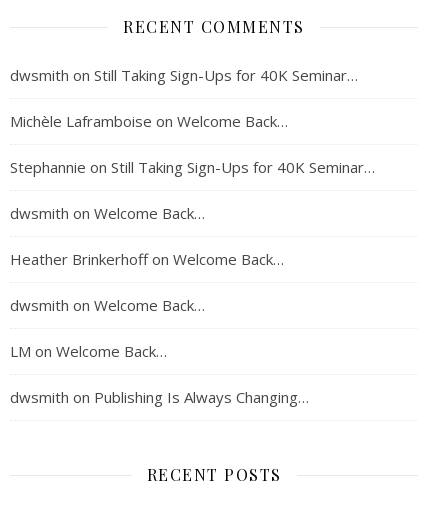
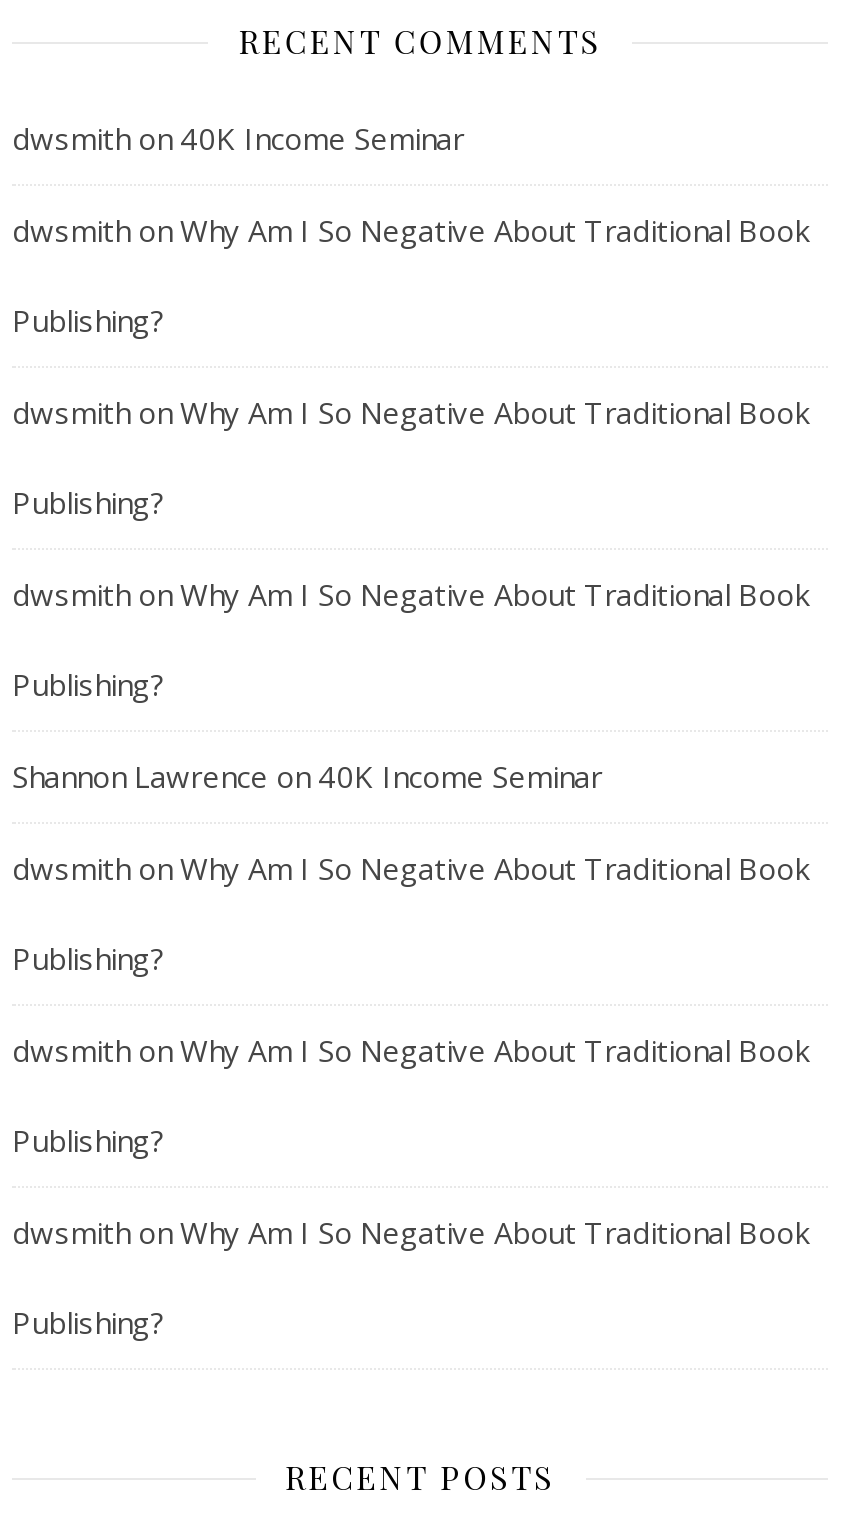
[10,65,375,407] dwsmith on Still Taking Sign-Ups for 40K Seminar… | Michèle Laframboise on Welcome Back… | Stephannie on Still Taking Sign-Ups for 40K Seminar… | dwsmith on Welcome Back… | Heather Brinkerhoff on Welcome Back… | dwsmith on Welcome Back… | LM on Welcome Back… | dwsmith on Publishing Is Always Changing… -> [12,118,808,1342] dwsmith on 40K Income Seminar | dwsmith on Why Am I So Negative About Traditional Book | Publishing? | dwsmith on Why Am I So Negative About Traditional Book | Publishing? | dwsmith on Why Am I So Negative About Traditional Book | Publishing? | Shannon Lawrence on 40K Income Seminar | dwsmith on Why Am I So Negative About Traditional Book | Publishing? | dwsmith on Why Am I So Negative About Traditional Book | Publishing? | dwsmith on Why Am I So Negative About Traditional Book | Publishing?

